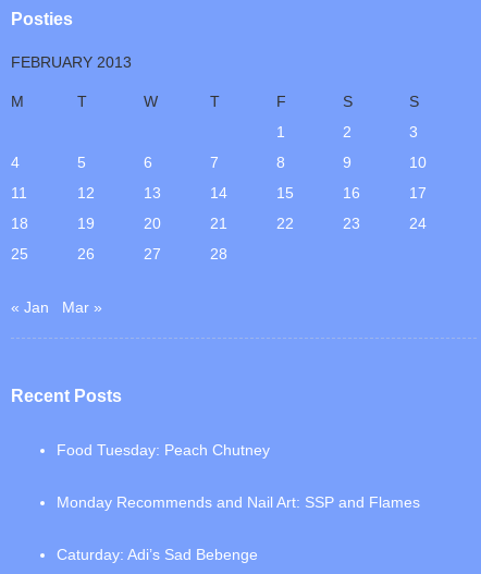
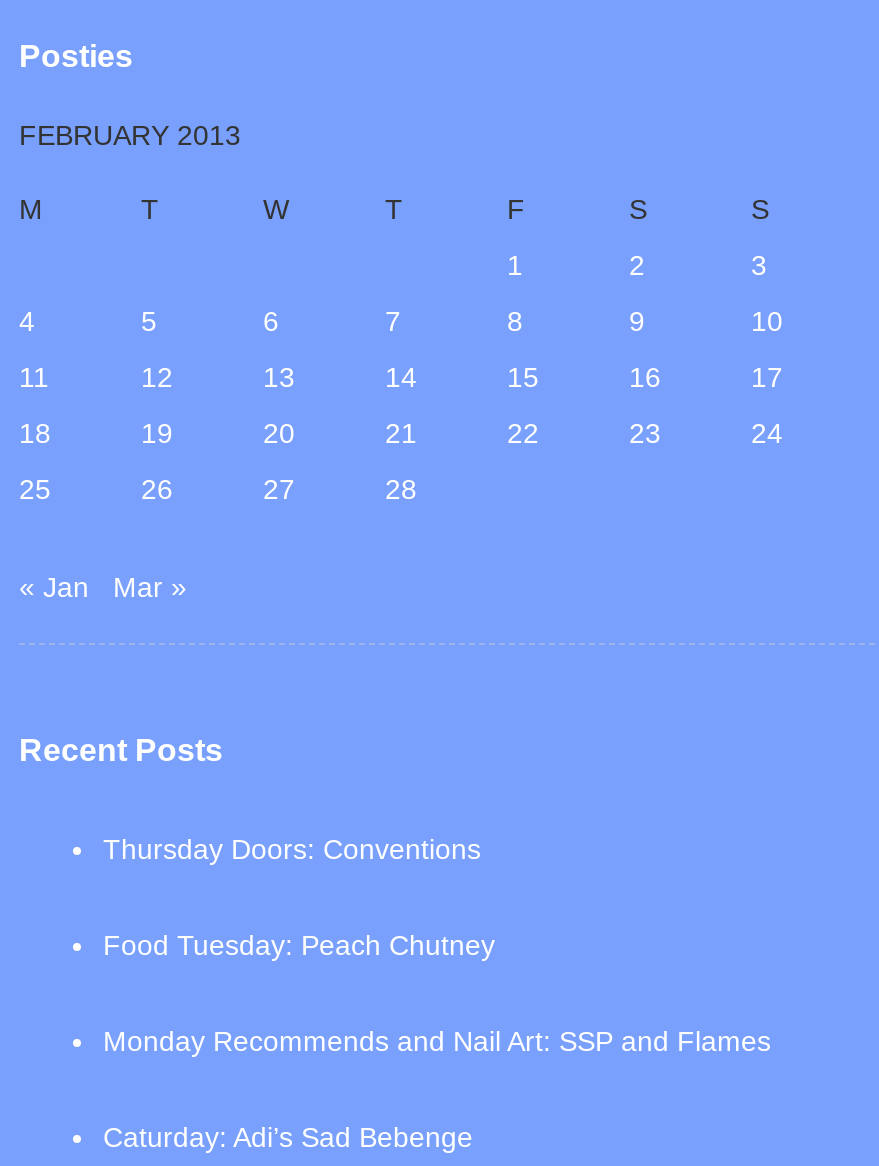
none -> [103,832,481,864] Thursday Doors: Conventions

